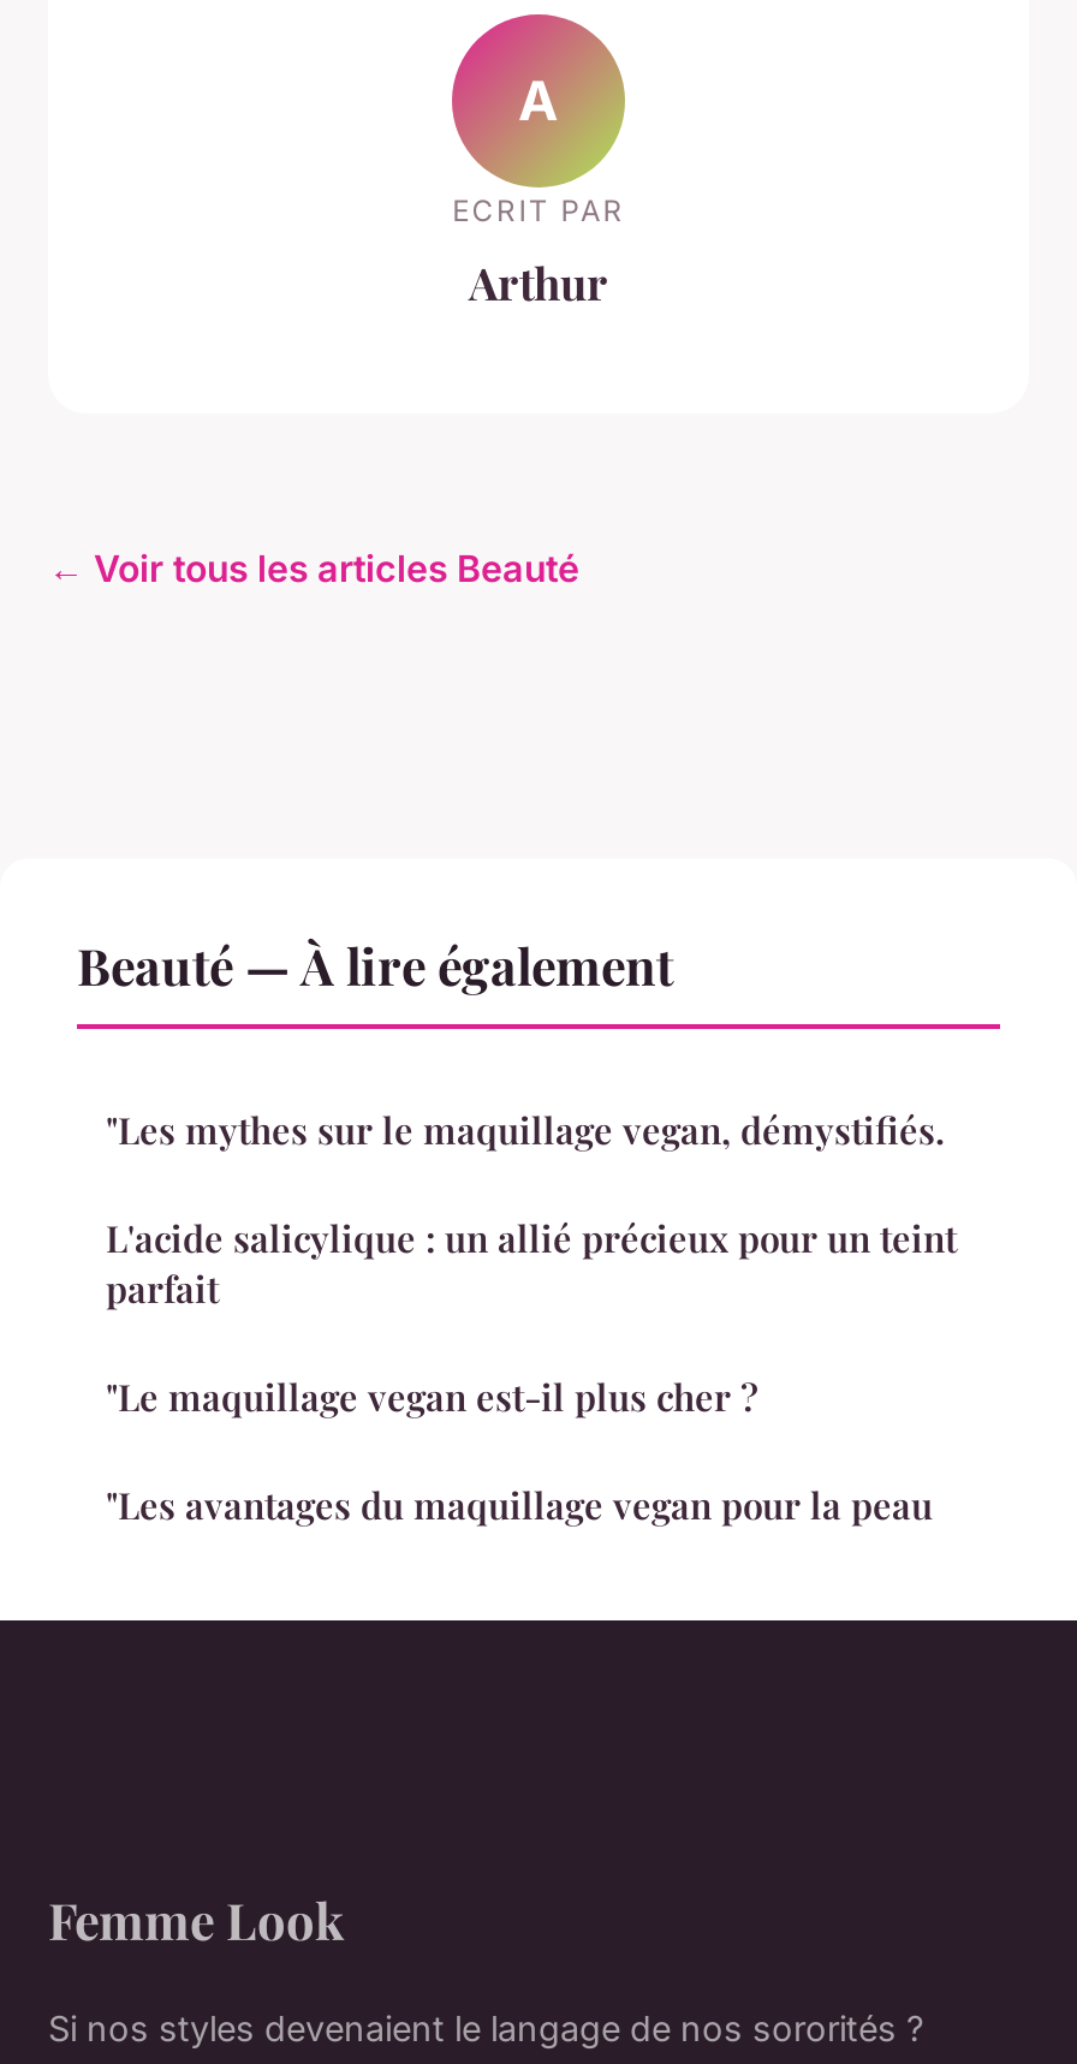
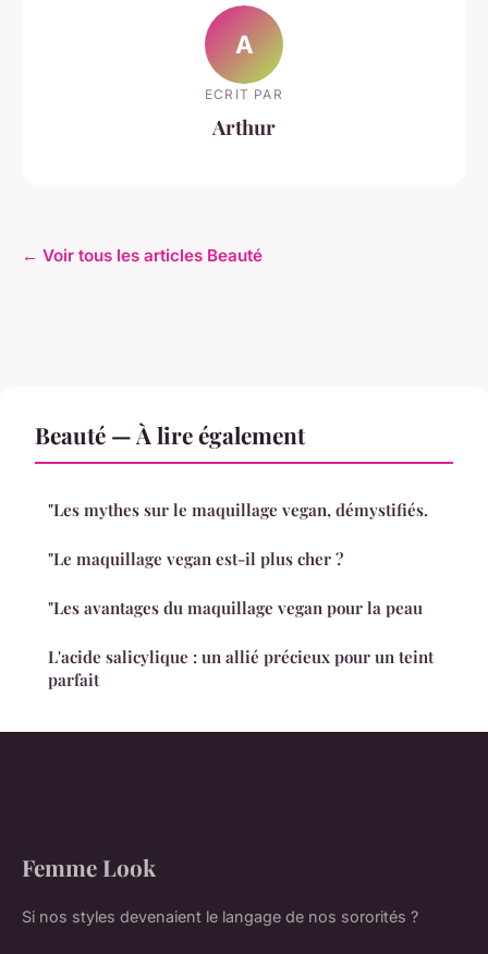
moved [106,1213,957,1311] -> [48,646,434,691]: L'acide salicylique : un allié précieux pour un teint | parfait
moved [106,1371,933,1528] -> [48,548,423,619]: "Le maquillage vegan est-il plus cher ? | "Les avantages du maquillage vegan pour la peau

